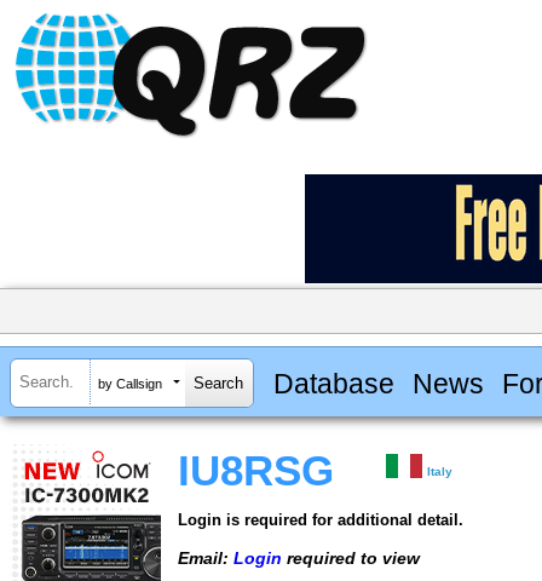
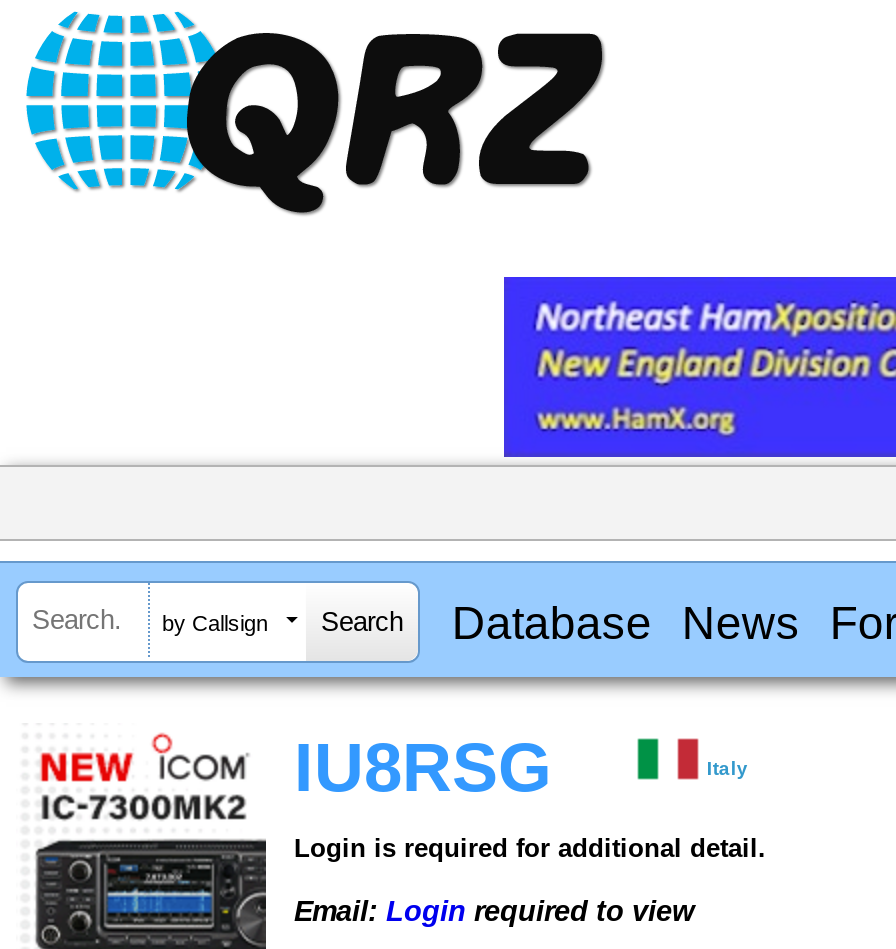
[304,173,538,284] [image] -> [502,275,890,459] [image]

